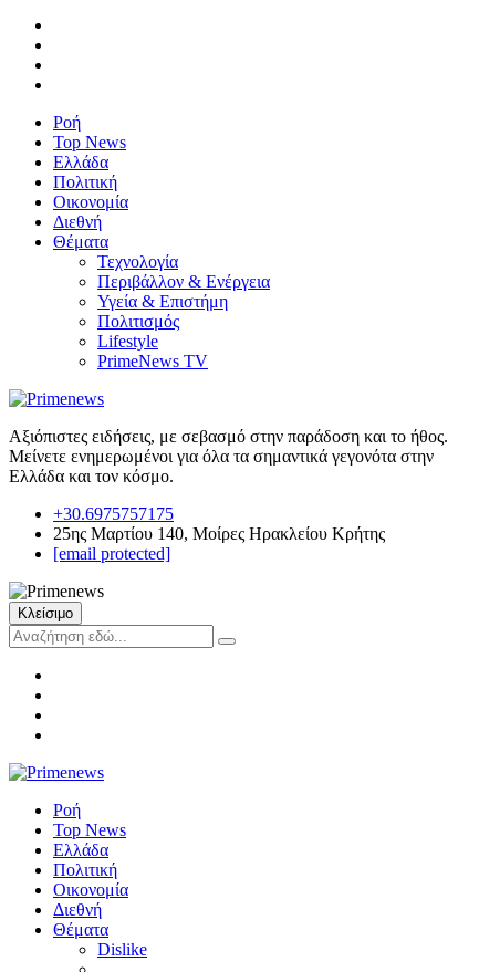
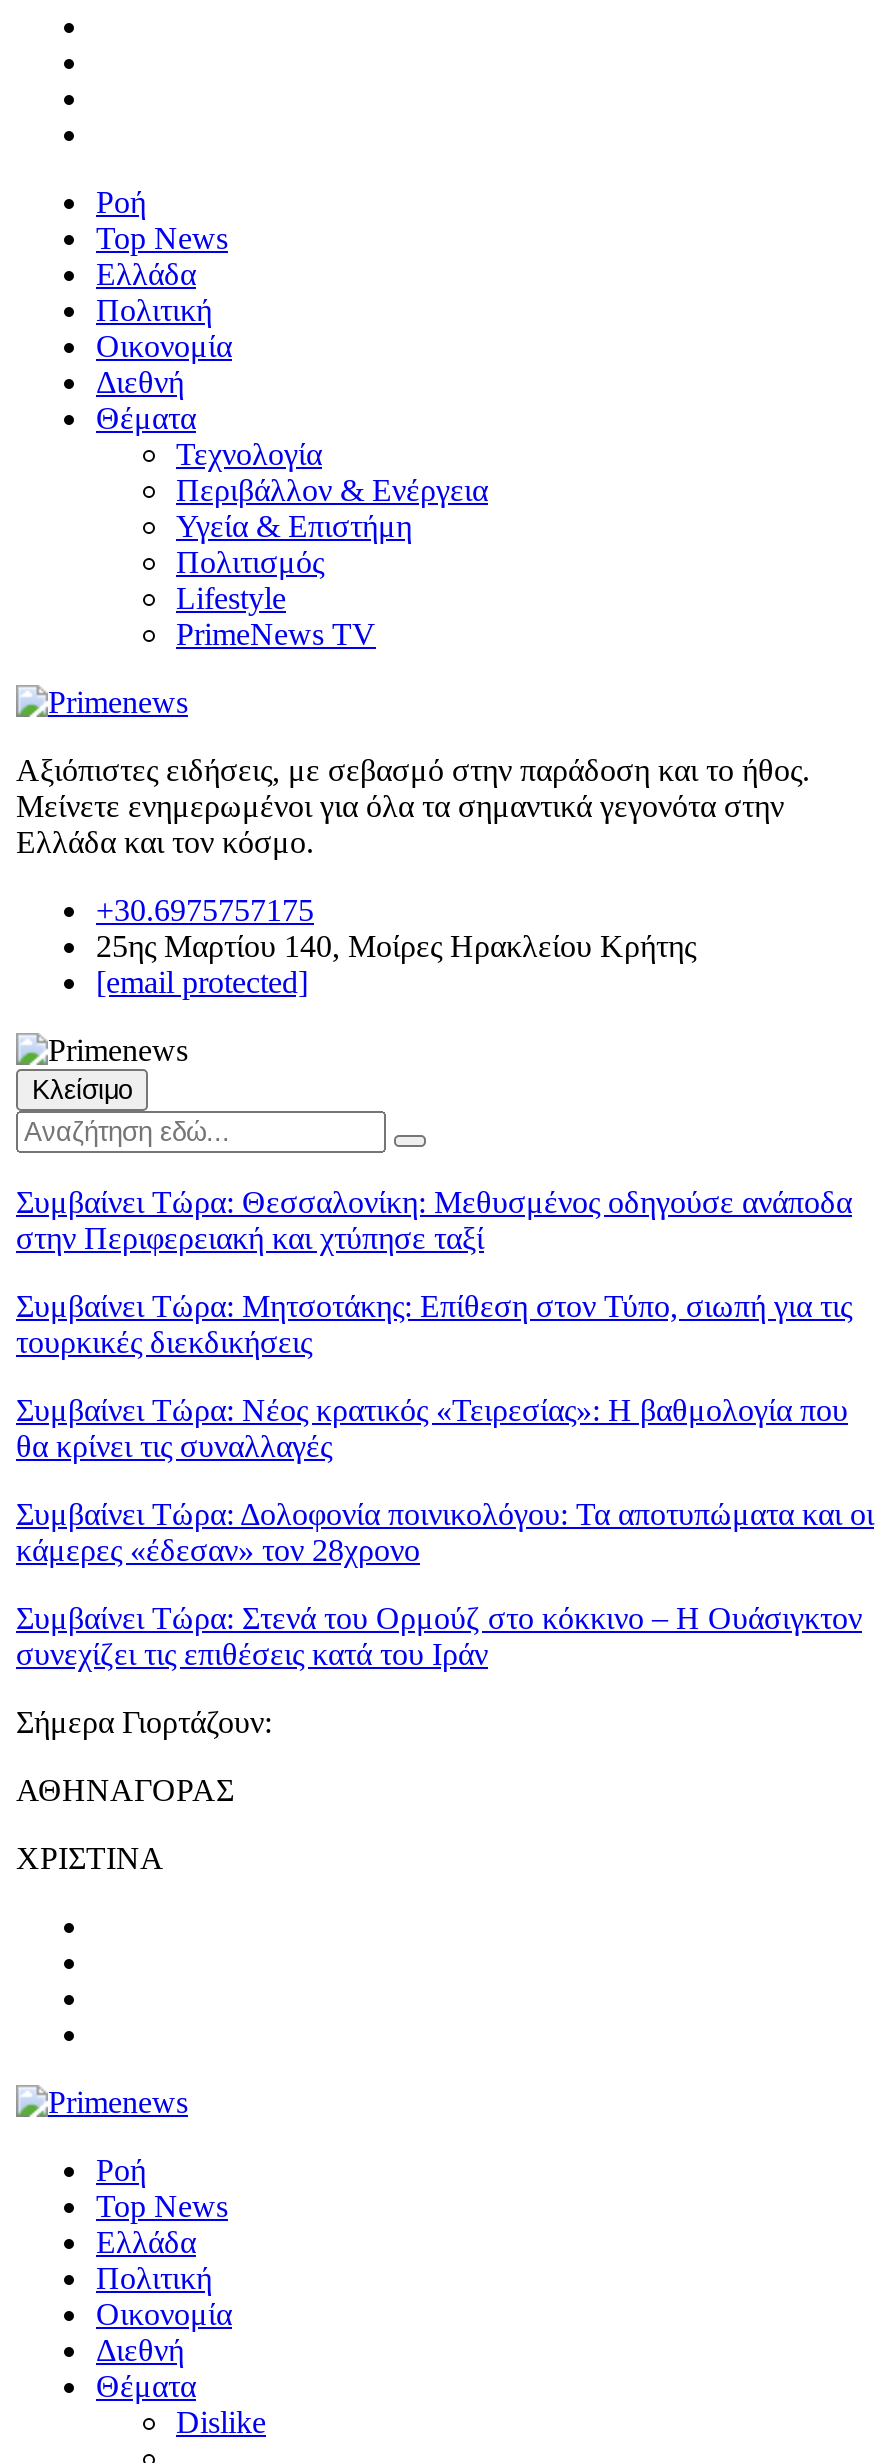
none -> [16,1185,874,1875] Συμβαίνει Τώρα: Θεσσαλονίκη: Μεθυσμένος οδηγούσε ανάποδα | στην Περιφερειακή και χτύπησε ταξί | Συμβαίνει Τώρα: Μητσοτάκης: Επίθεση στον Τύπο, σιωπή για τις | τουρκικές διεκδικήσεις | Συμβαίνει Τώρα: Νέος κρατικός «Τειρεσίας»: Η βαθμολογία που | θα κρίνει τις συναλλαγές | Συμβαίνει Τώρα: Δολοφονία ποινικολόγου: Τα αποτυπώματα και οι | κάμερες «έδεσαν» τον 28χρονο | Συμβαίνει Τώρα: Στενά του Ορμούζ στο κόκκινο – Η Ουάσιγκτον | συνεχίζει τις επιθέσεις κατά του Ιράν | Σήμερα Γιορτάζουν: | ΑΘΗΝΑΓΟΡΑΣ | ΧΡΙΣΤΙΝΑ

